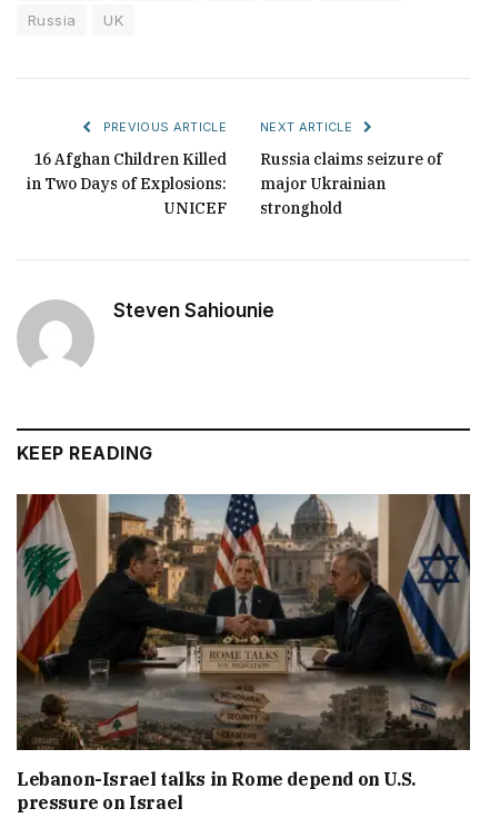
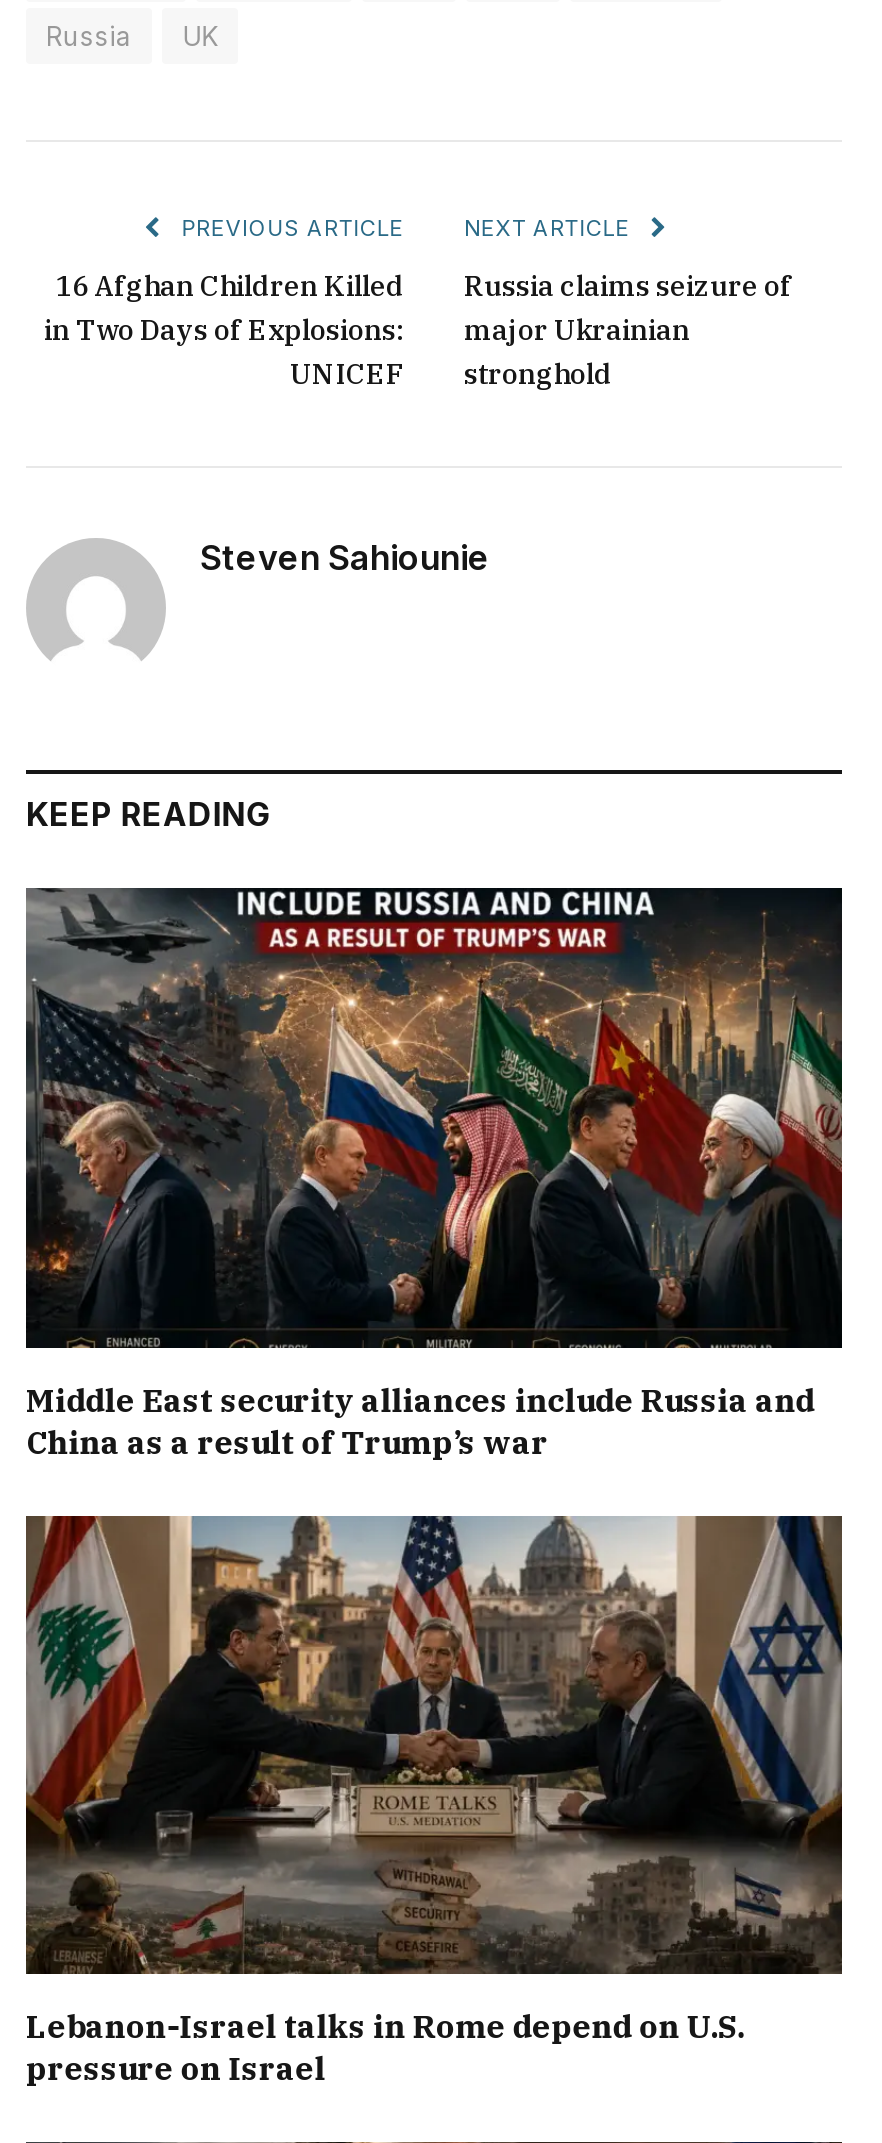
none -> [26,886,844,1462] [image] | Middle East security alliances include Russia and | China as a result of Trump’s war

